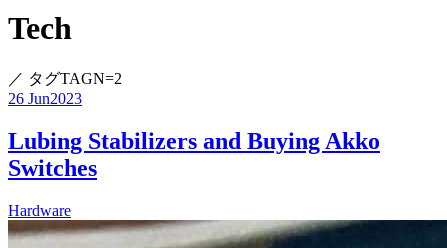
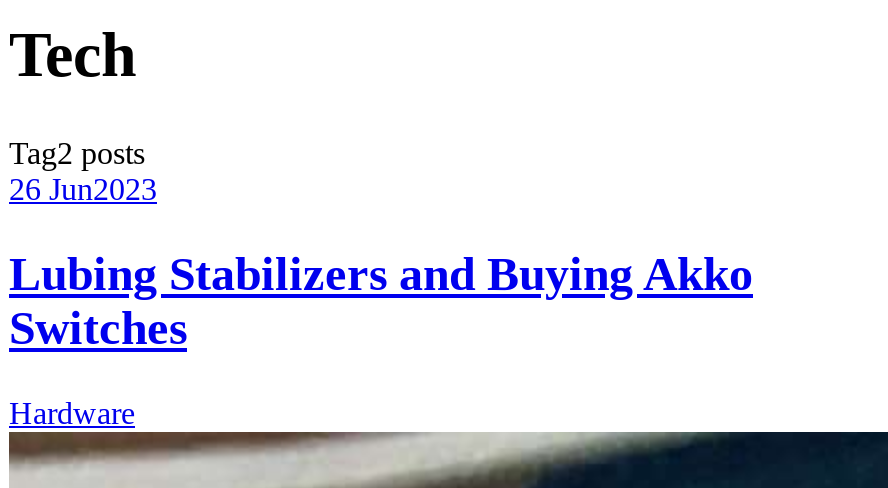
[8,70,122,87] ／ タグTAGN= 2 -> [9,136,145,170] Tag2 posts

